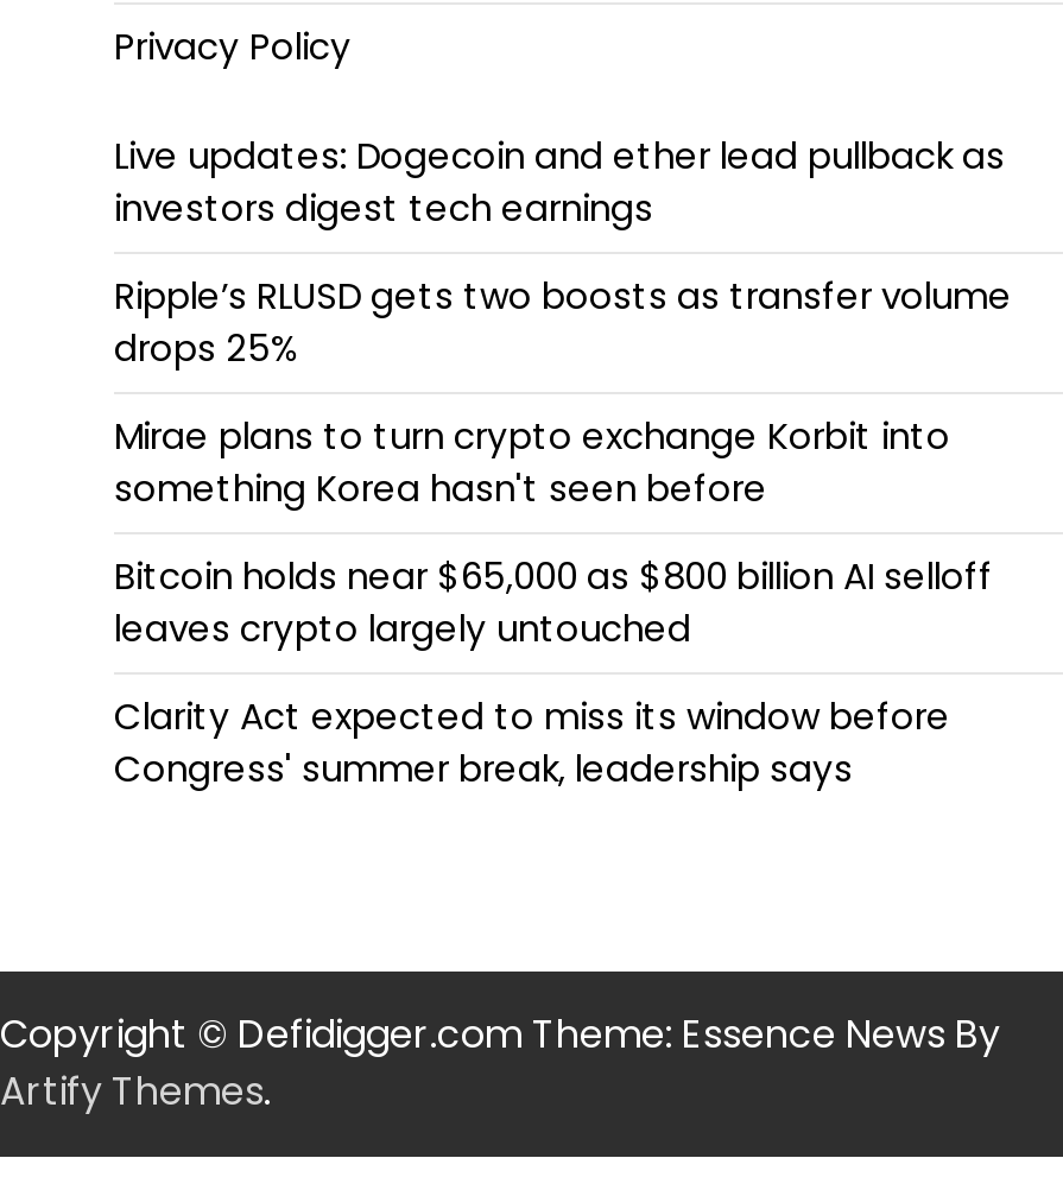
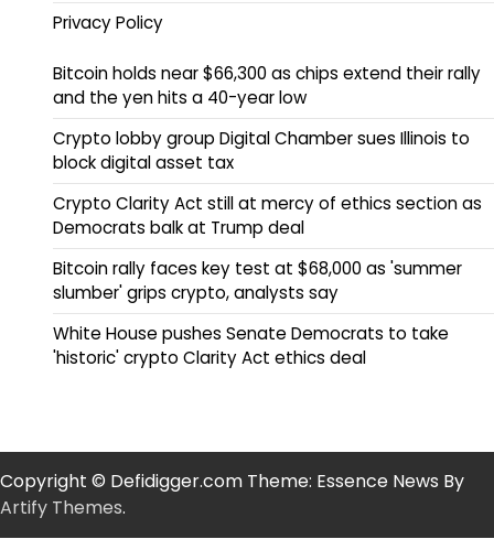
[114,130,1005,233] Live updates: Dogecoin and ether lead pullback as | investors digest tech earnings -> [53,62,481,109] Bitcoin holds near $66,300 as chips extend their rally | and the yen hits a 40-year low
[114,271,1012,373] Ripple’s RLUSD gets two boosts as transfer volume | drops 25% -> [53,127,470,174] Crypto lobby group Digital Chamber sues Illinois to | block digital asset tax
[114,411,950,513] Mirae plans to turn crypto exchange Korbit into | something Korea hasn't seen before -> [53,192,482,239] Crypto Clarity Act still at mercy of ethics section as | Democrats balk at Trump deal
[114,551,993,653] Bitcoin holds near $65,000 as $800 billion AI selloff | leaves crypto largely untouched -> [53,257,462,304] Bitcoin rally faces key test at $68,000 as 'summer | slumber' grips crypto, analysts say
[114,691,950,793] Clarity Act expected to miss its window before | Congress' summer break, leadership says -> [53,322,449,369] White House pushes Senate Democrats to take | 'historic' crypto Clarity Act ethics deal

